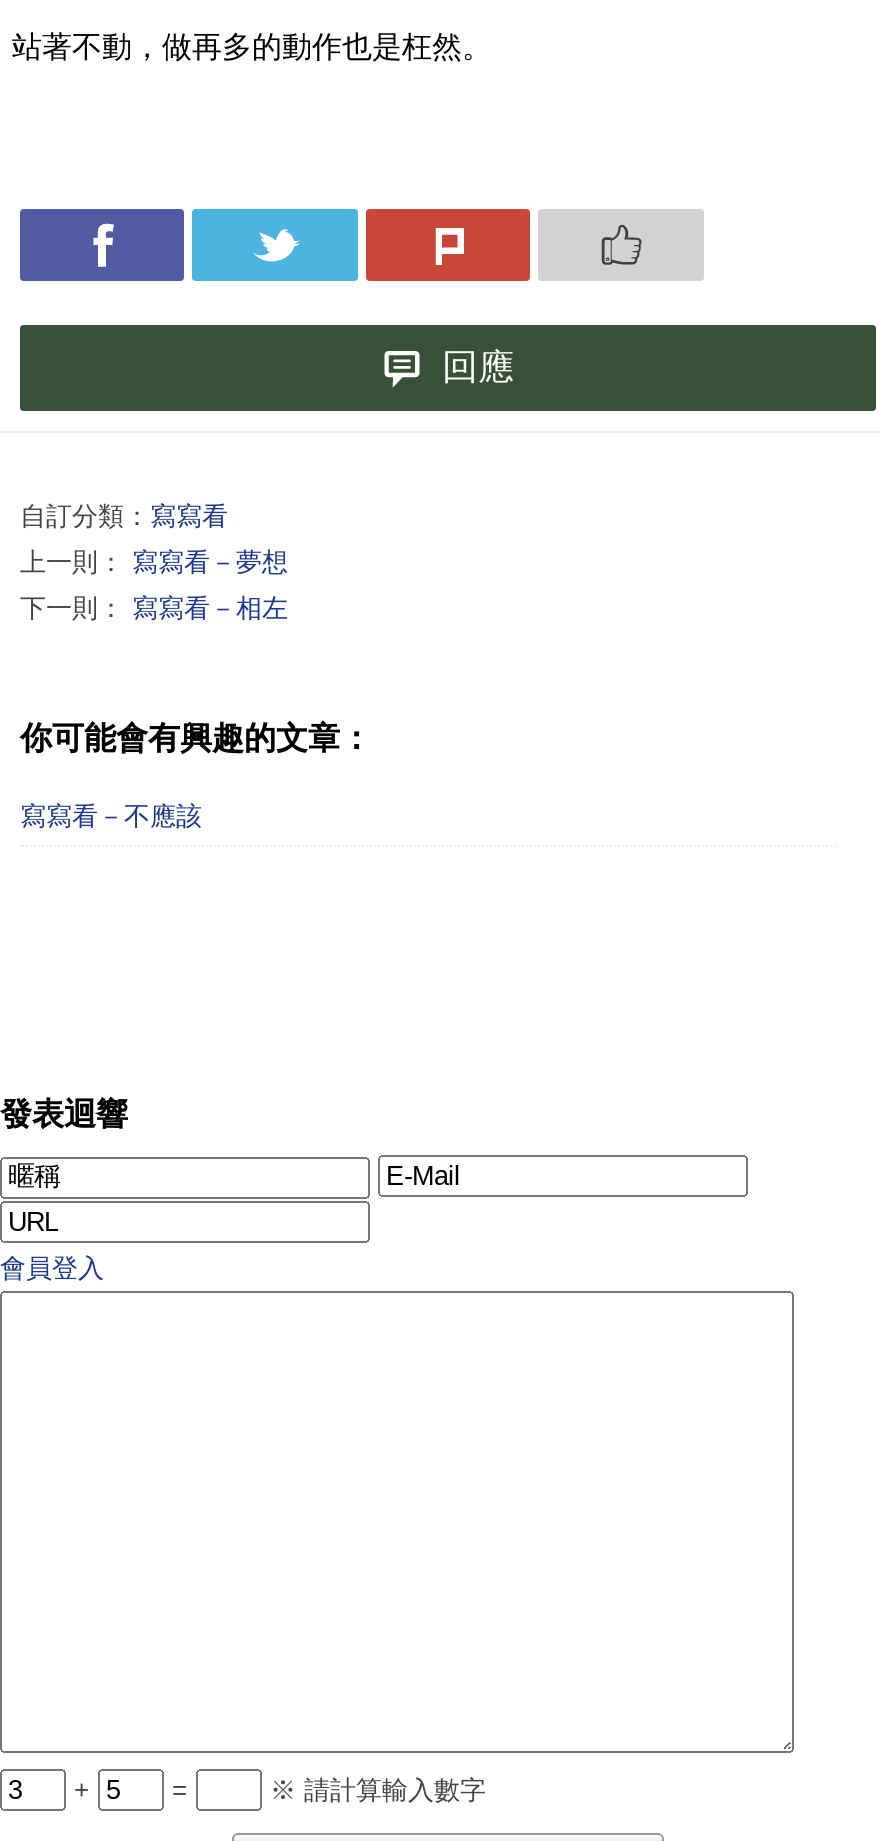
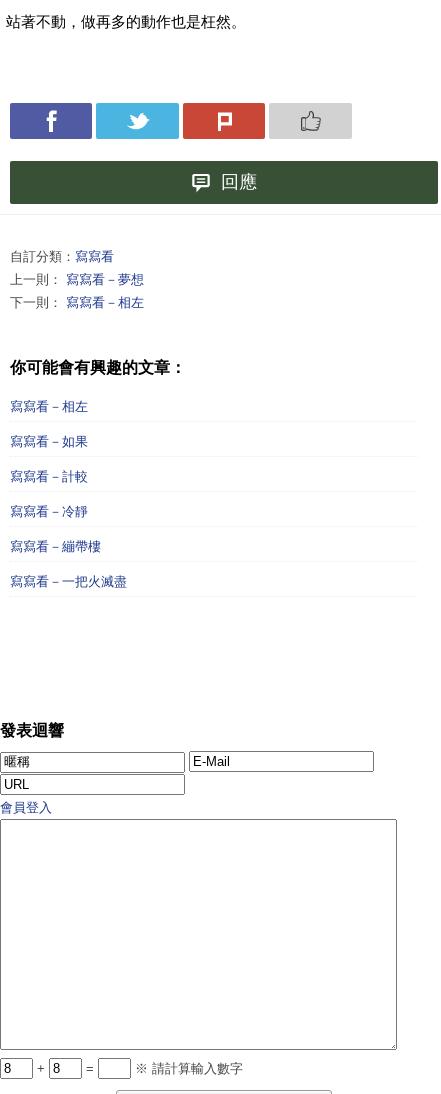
[20,801,202,831] 寫寫看－不應該 -> [10,399,127,589] 寫寫看－相左 | 寫寫看－如果 | 寫寫看－計較 | 寫寫看－冷靜 | 寫寫看－繃帶樓 | 寫寫看－一把火滅盡

